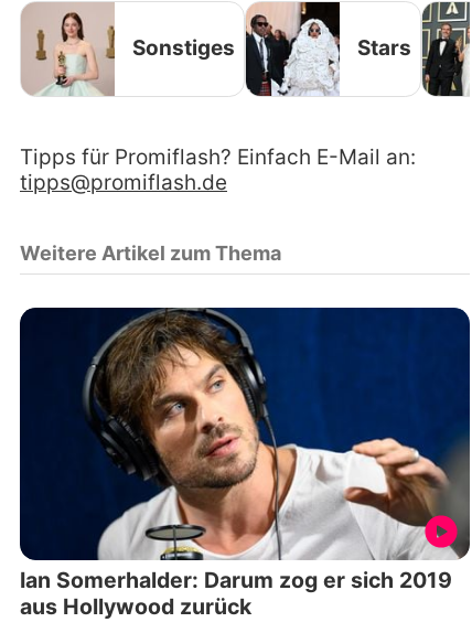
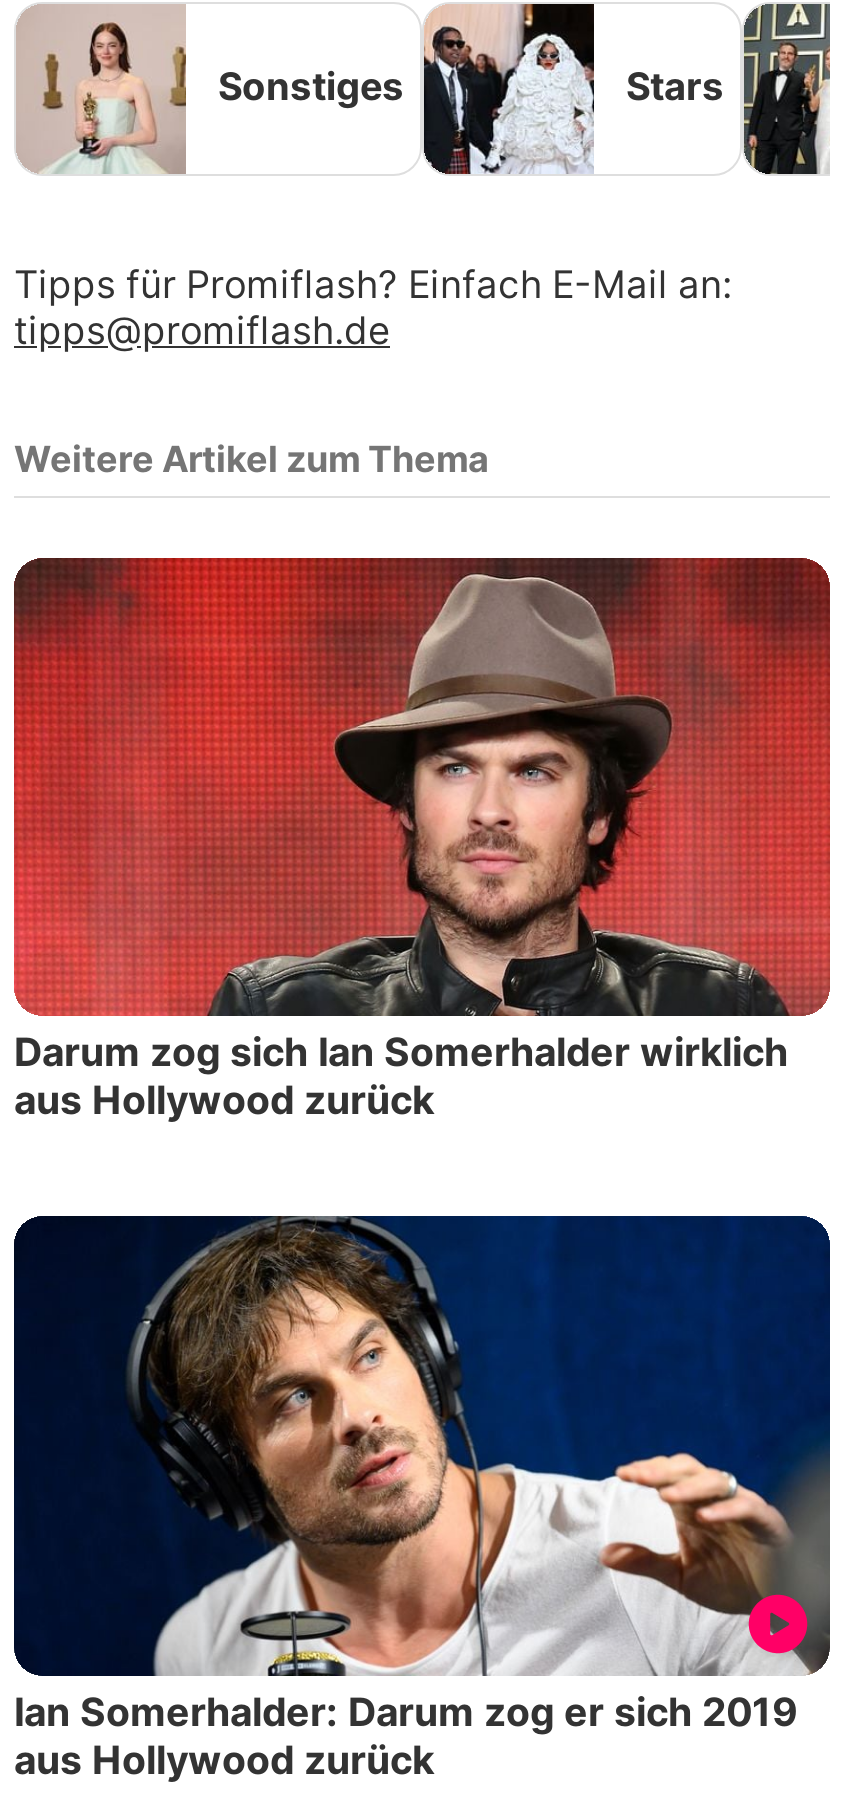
none -> [12,556,832,1124] [image] | Darum zog sich Ian Somerhalder wirklich | aus Hollywood zurück

